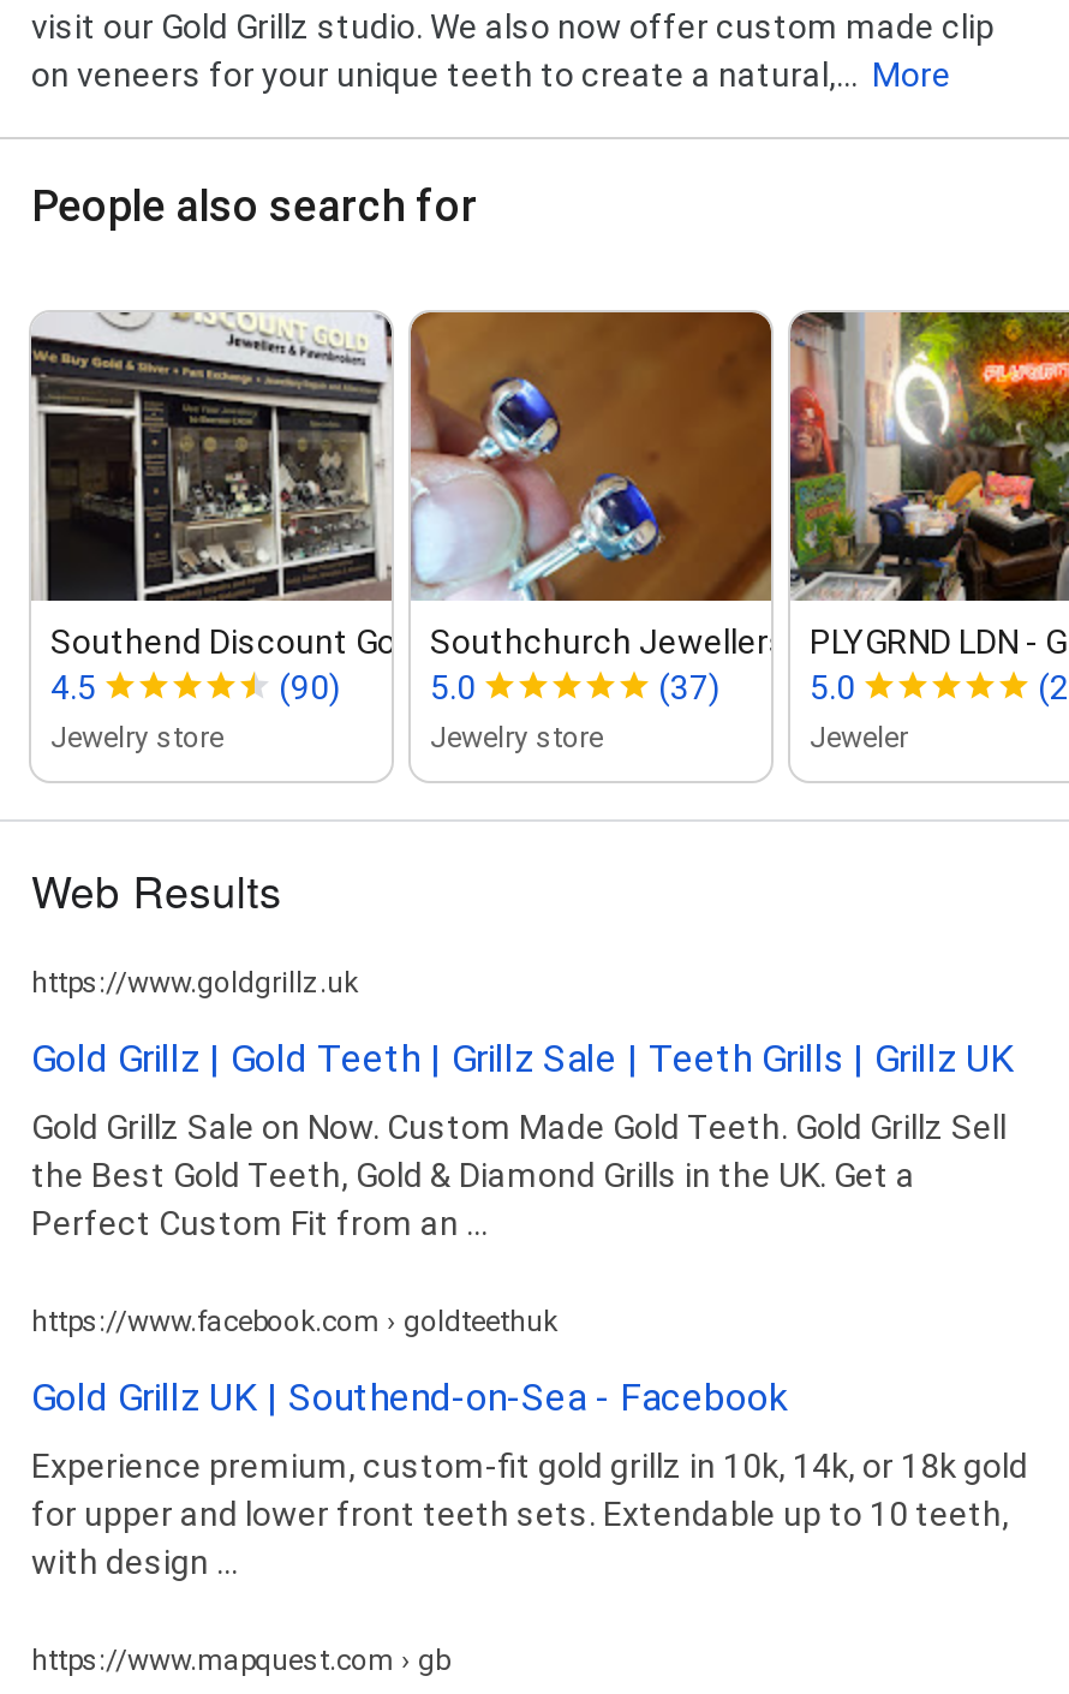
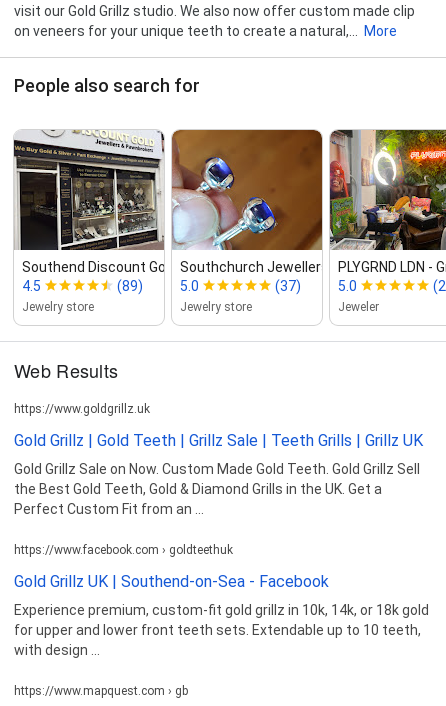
[279,667,341,706] (90) -> [117,278,143,294] (89)

